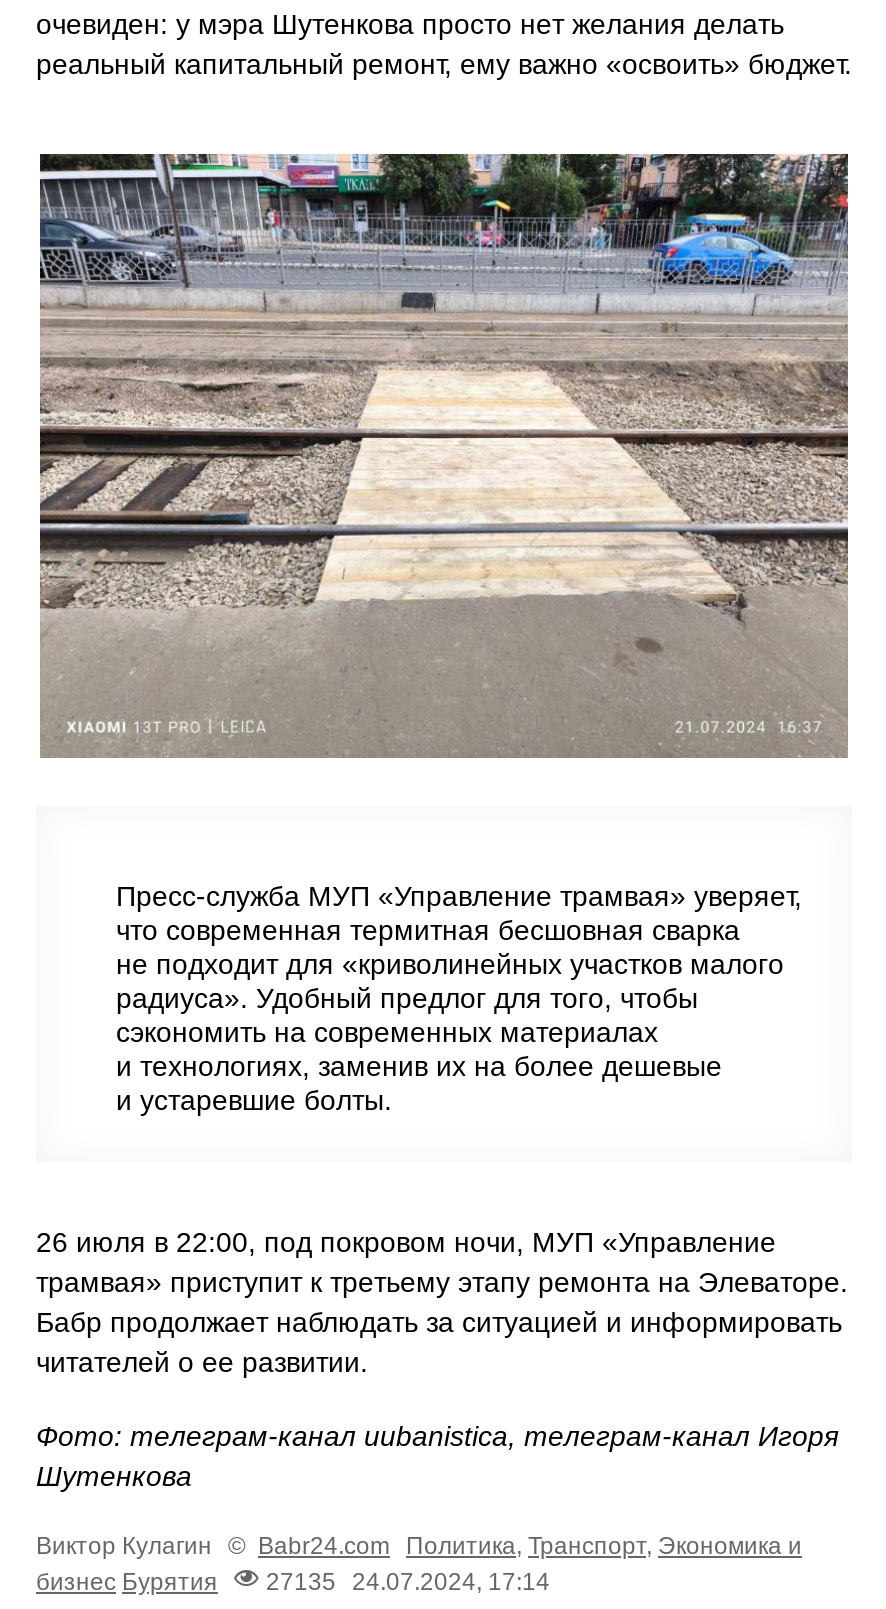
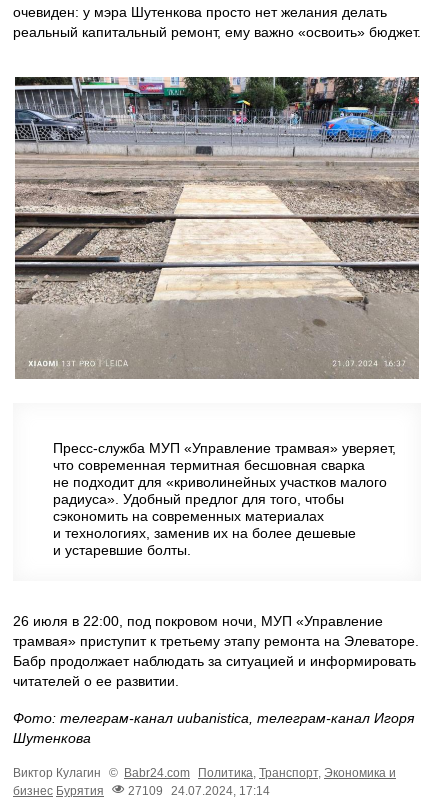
[36,1567,550,1595] бизнес Бурятия 27135 24.07.2024, 17:14 -> [13,784,270,798] бизнес Бурятия 27109 24.07.2024, 17:14

